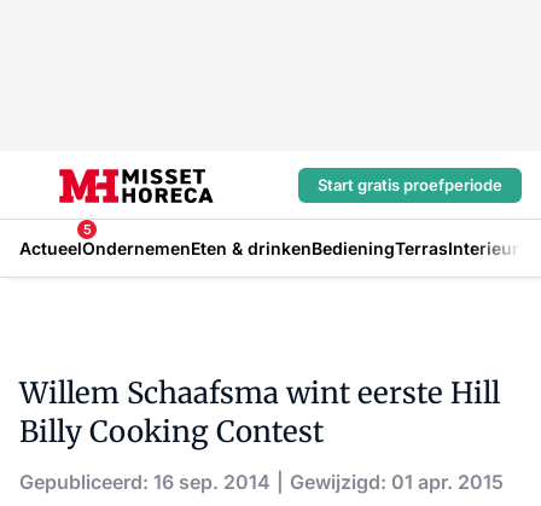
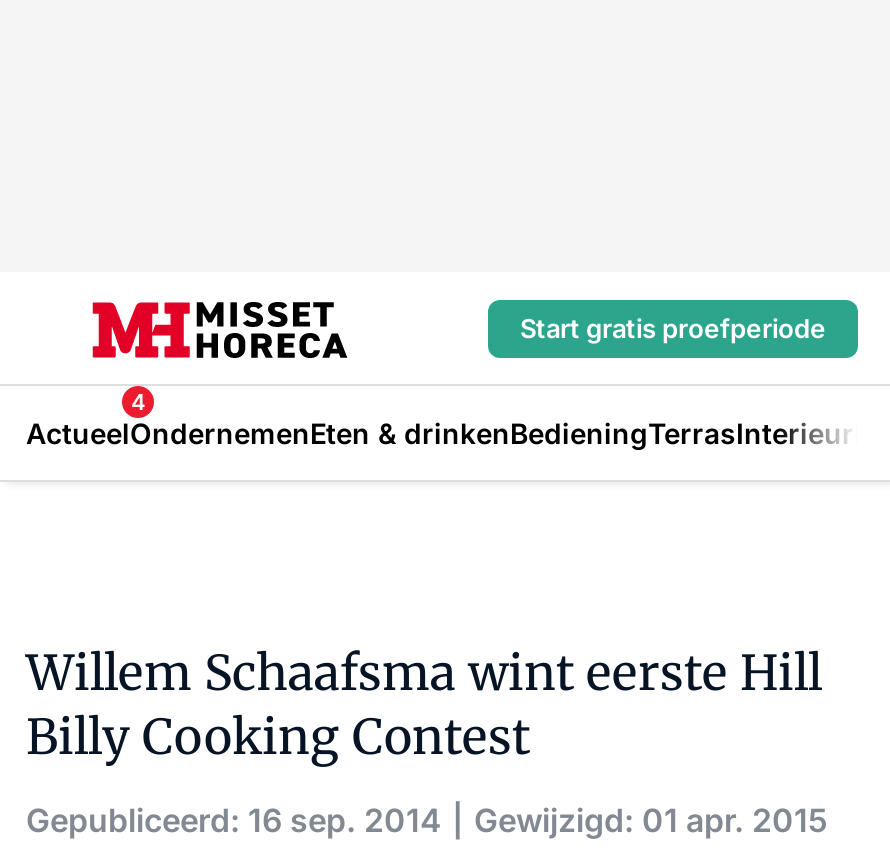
[83,221,91,238] 5 -> [131,388,145,416] 4

